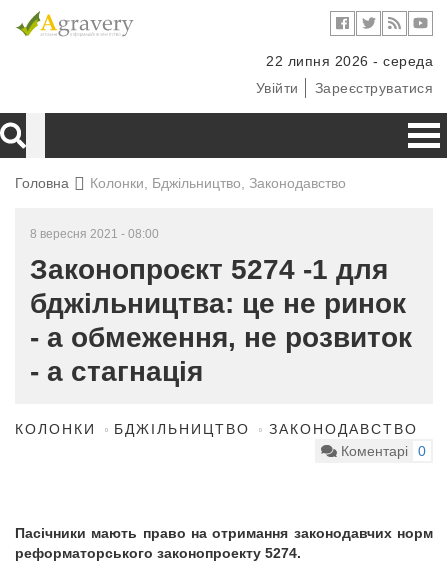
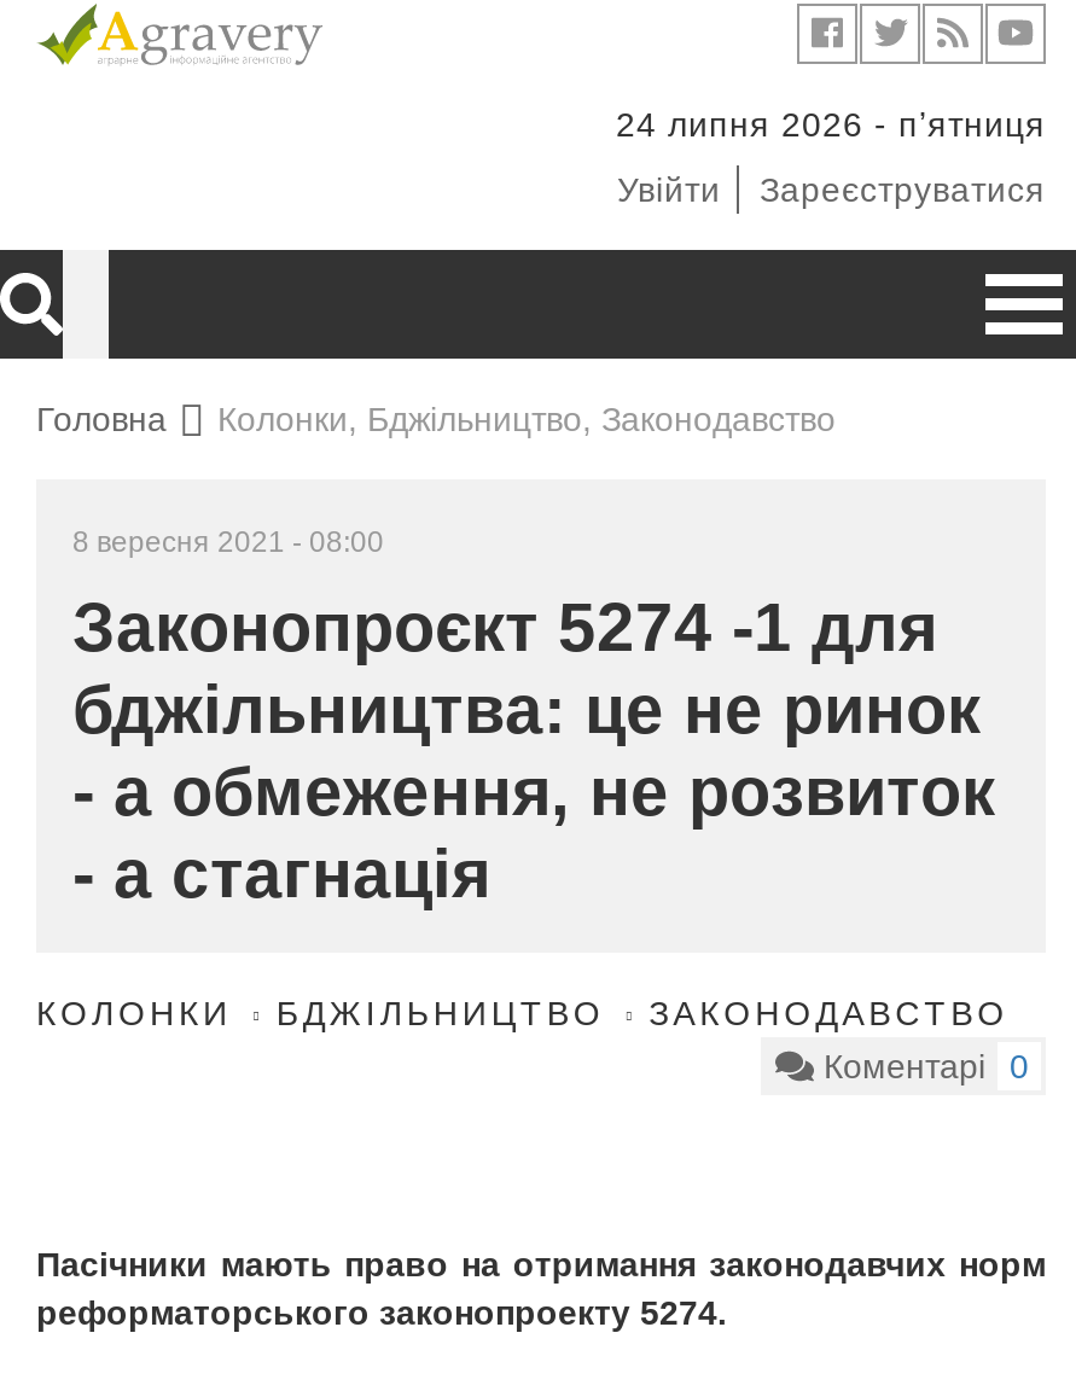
[266,53,433,69] 22 липня 2026 - середа -> [616,105,1046,144] 24 липня 2026 - пʼятниця

